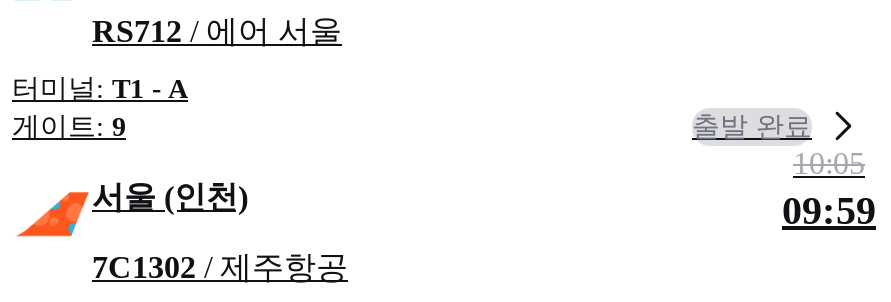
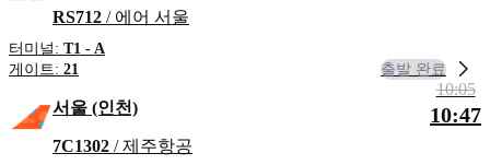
[12,112,126,142] 게이트: 9 -> [9,61,79,78] 게이트: 21
[782,188,876,232] 09:59 -> [430,103,481,127] 10:47

